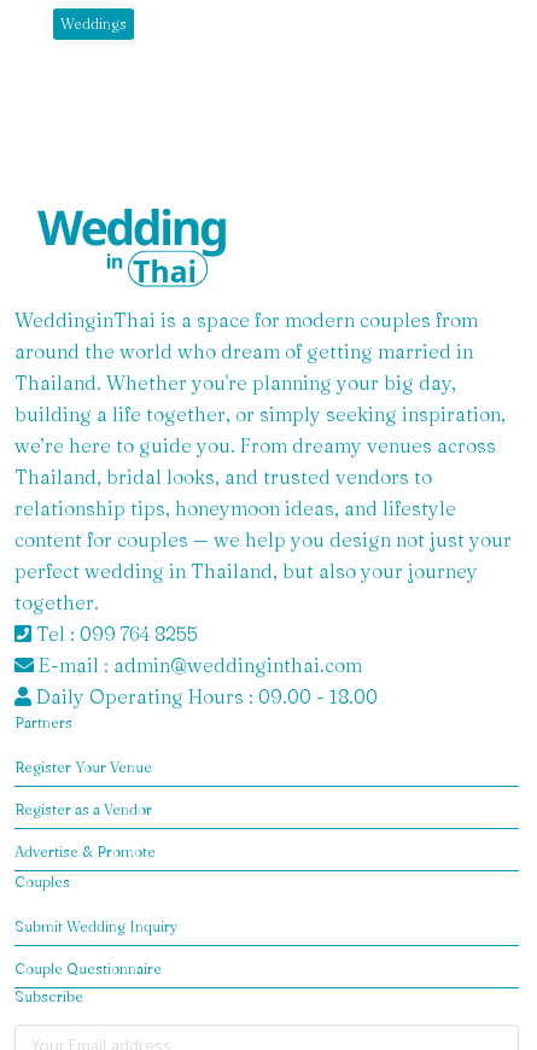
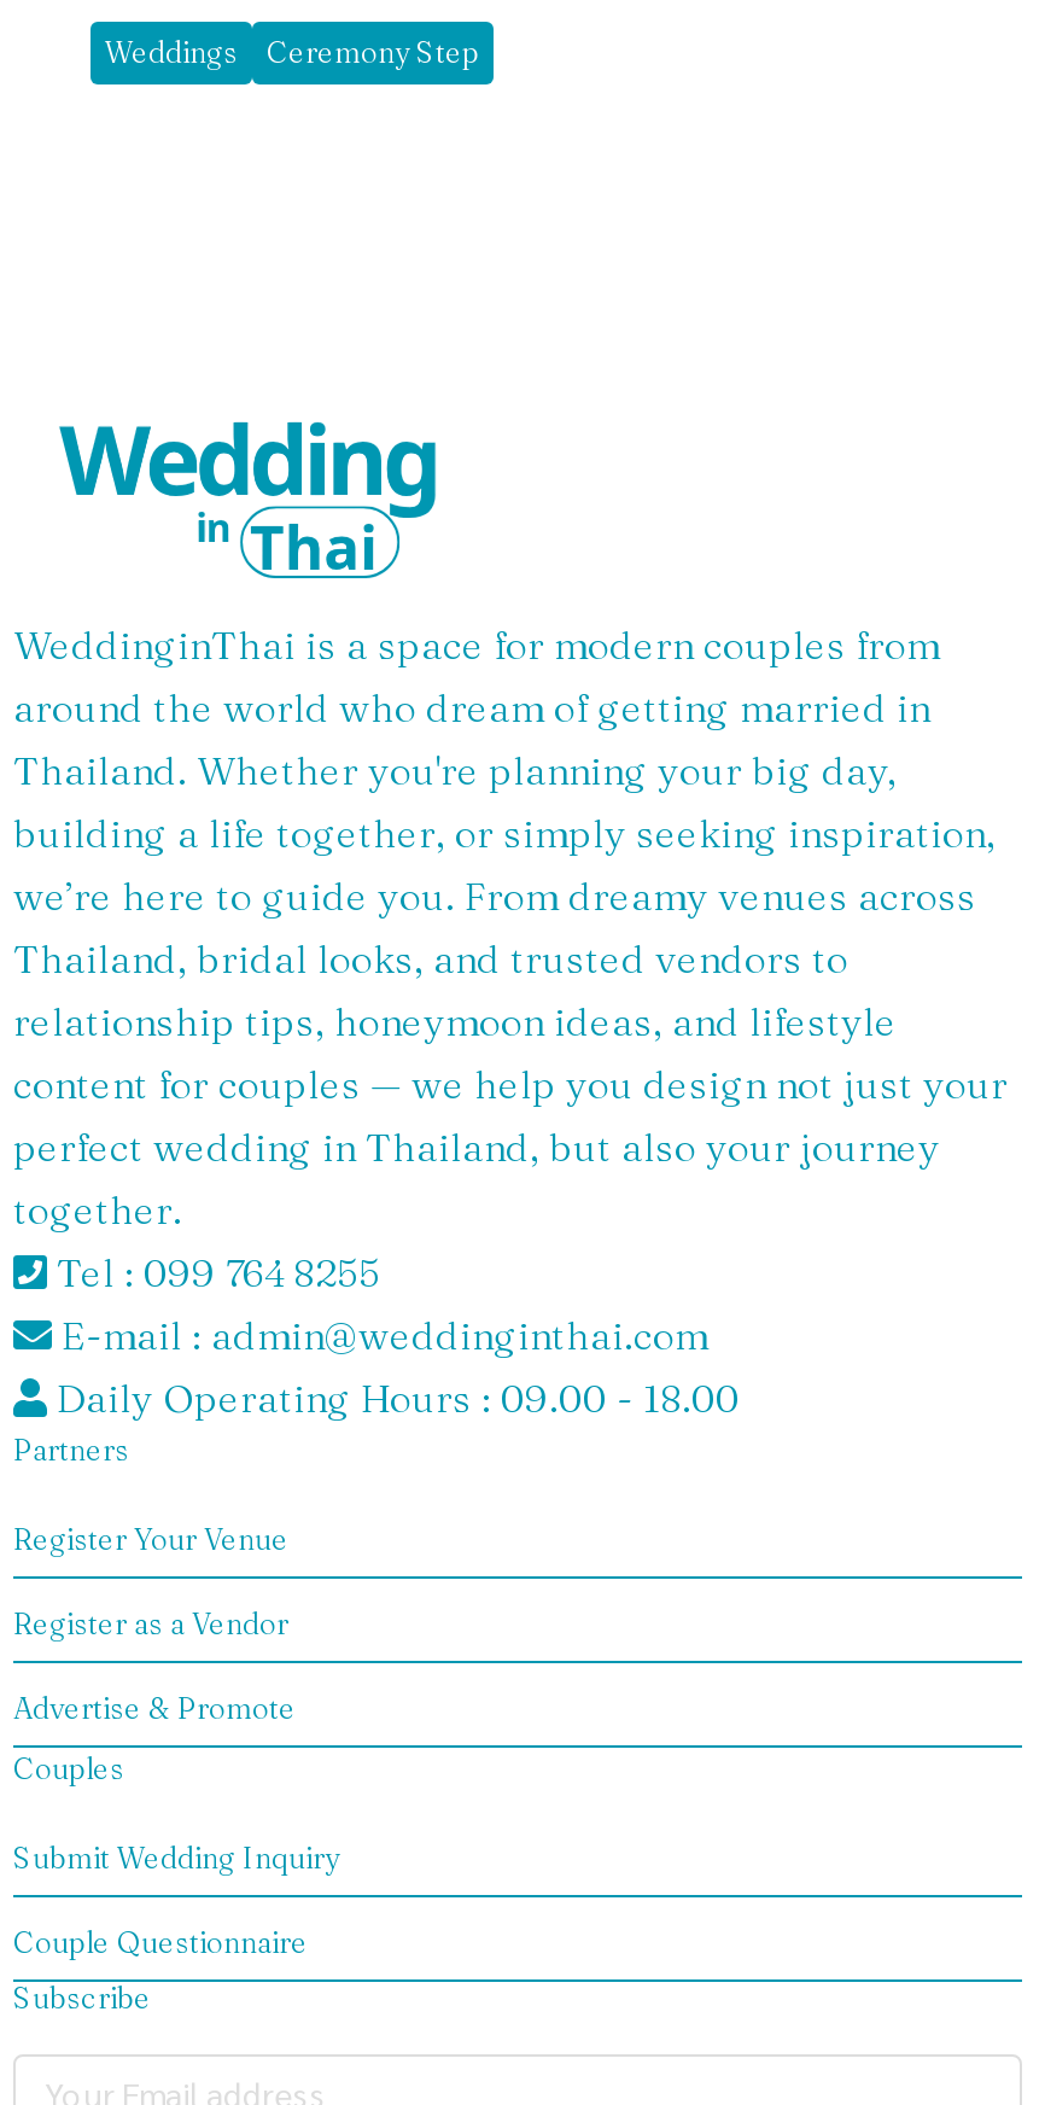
none -> [267,34,479,70] Ceremony Step

